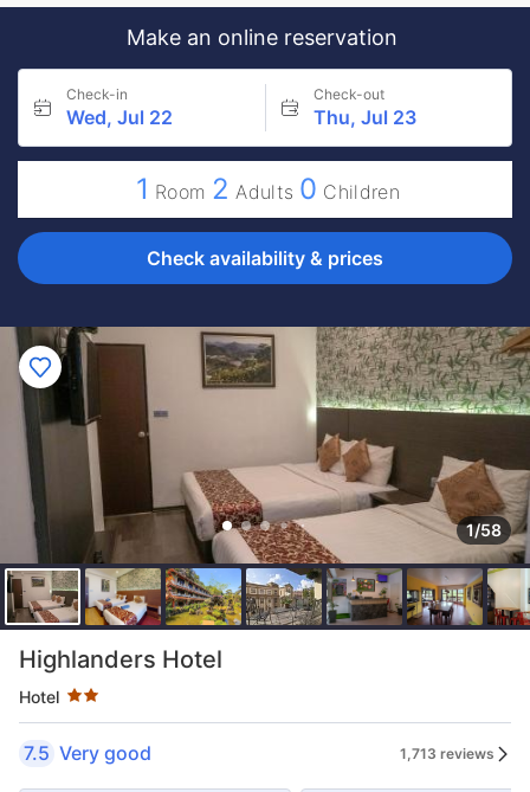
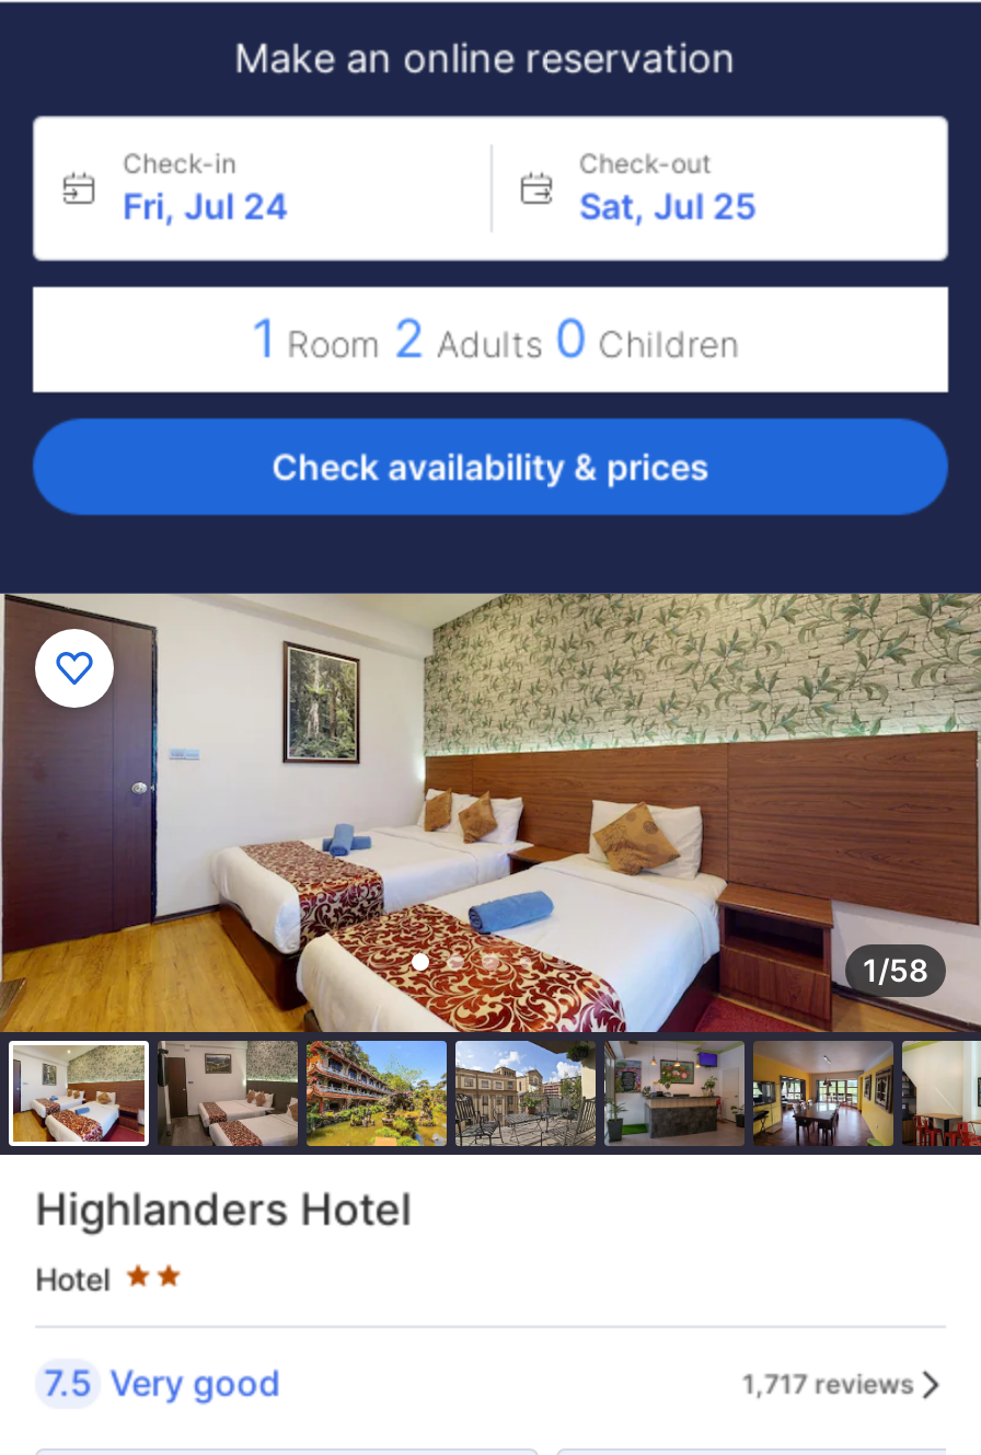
[66,105,173,129] Wed, Jul 22 -> [123,184,289,228] Fri, Jul 24
[313,105,416,129] Thu, Jul 23 -> [579,184,757,228] Sat, Jul 25
[4,326,526,626] [image] -> [7,592,974,1146] [image]
[400,744,495,762] 1,713 reviews -> [742,1366,915,1399] 1,717 reviews

